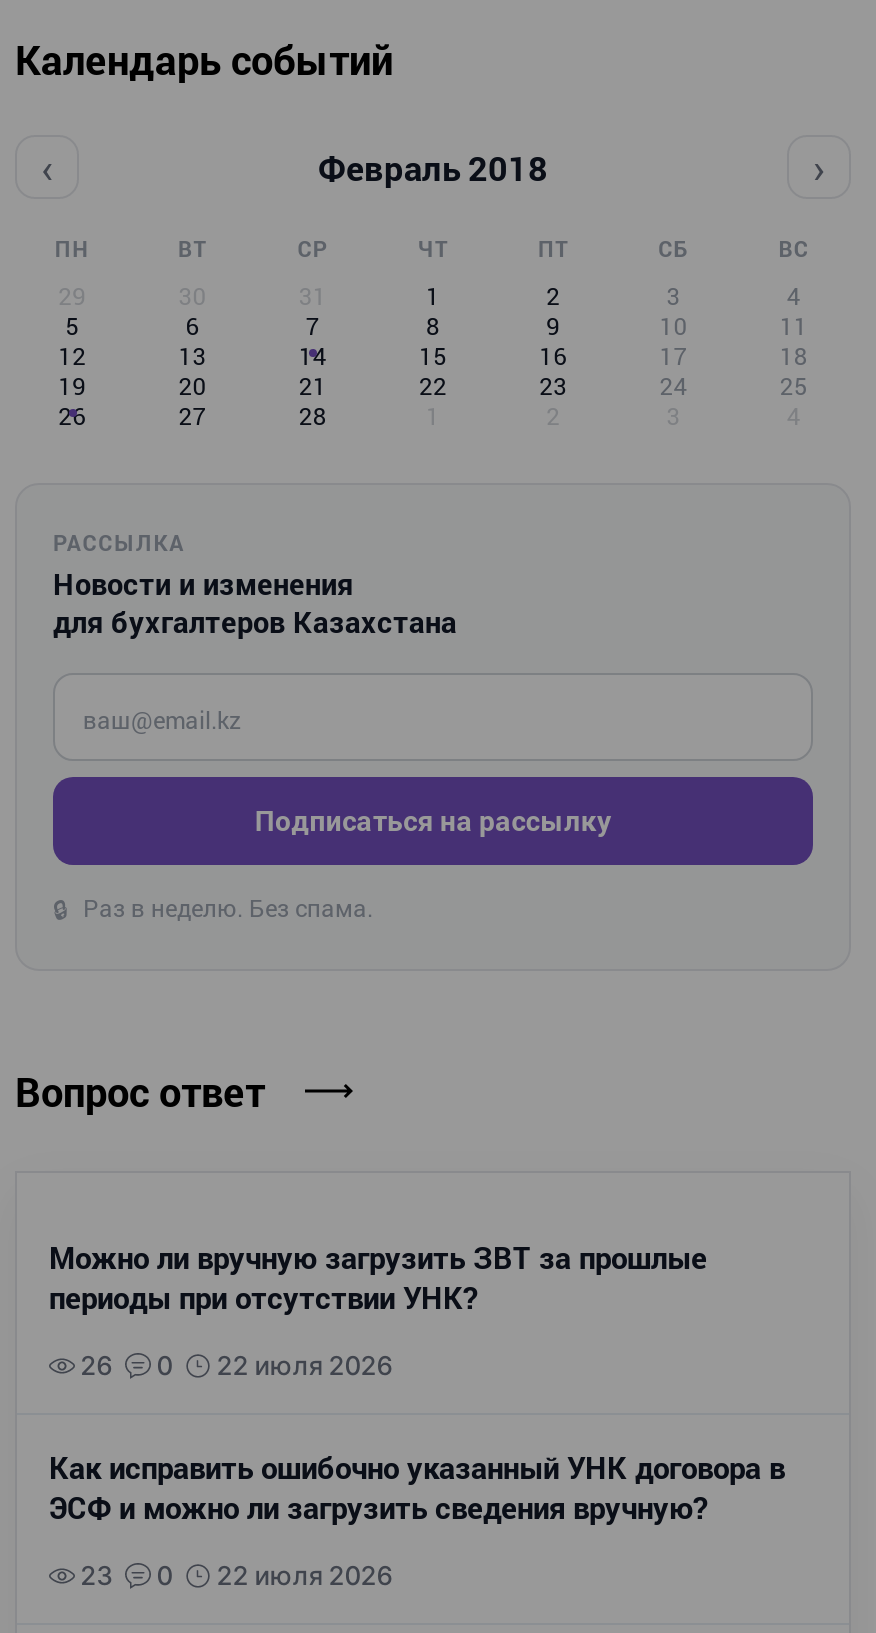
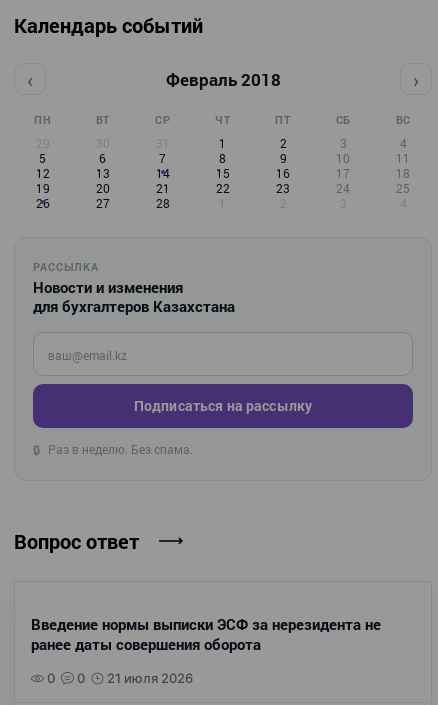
[49,1237,707,1381] Можно ли вручную загрузить ЗВТ за прошлые | периоды при отсутствии УНК? | 26 -> [31,614,381,654] Введение нормы выписки ЭСФ за нерезидента не | ранее даты совершения оборота
[49,1349,785,1591] 22 июля 2026 | Как исправить ошибочно указанный УНК договора в | ЭСФ и можно ли загрузить сведения вручную? | 23 -> none
[217,1559,393,1591] 22 июля 2026 -> [107,670,193,686] 21 июля 2026

